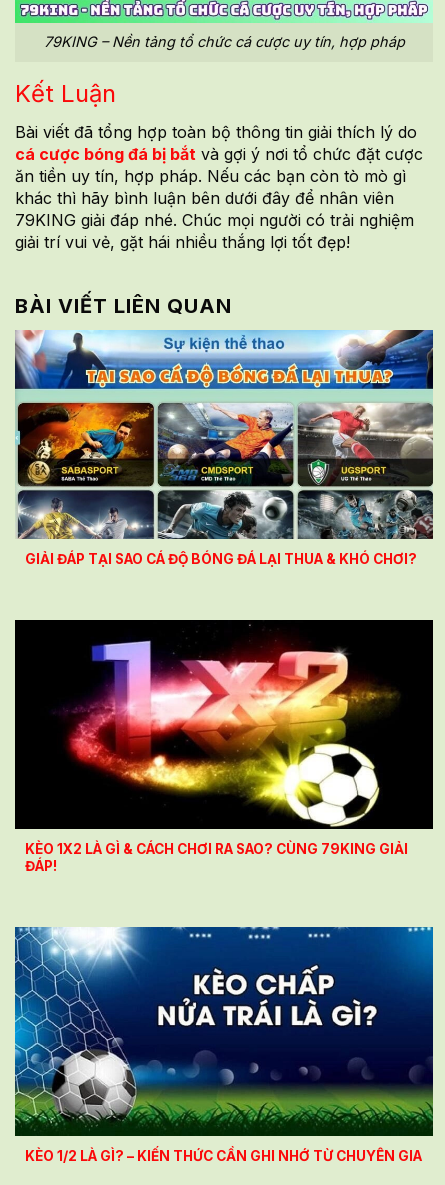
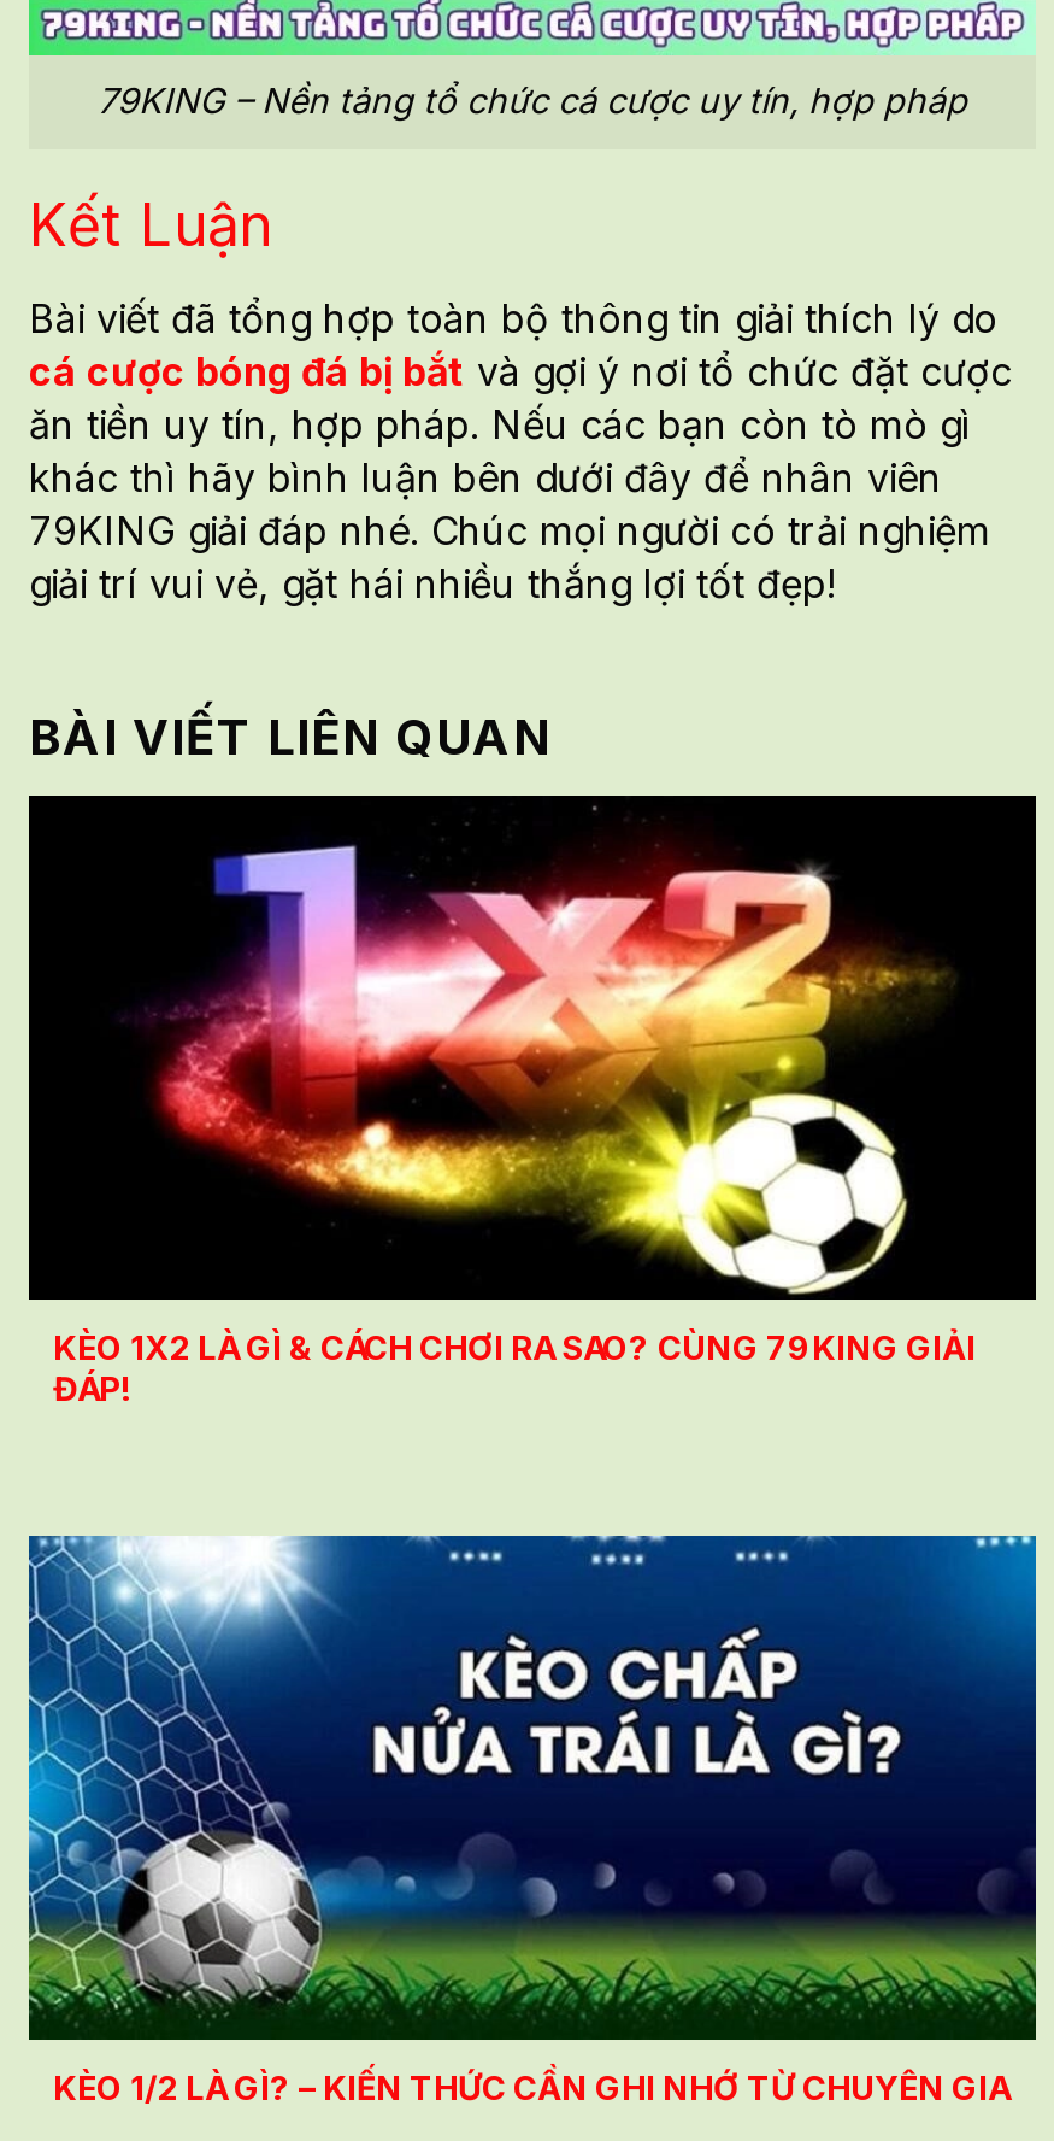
[15,329,434,567] [image] | GIẢI ĐÁP TẠI SAO CÁ ĐỘ BÓNG ĐÁ LẠI THUA & KHÓ CHƠI? -> none

